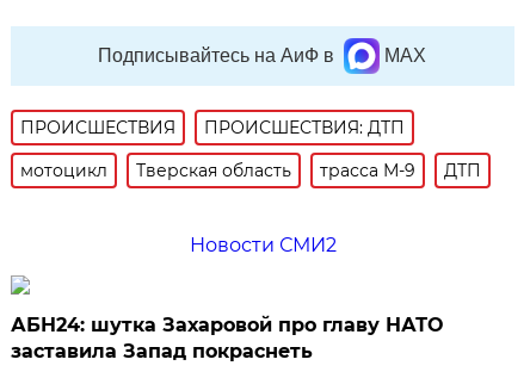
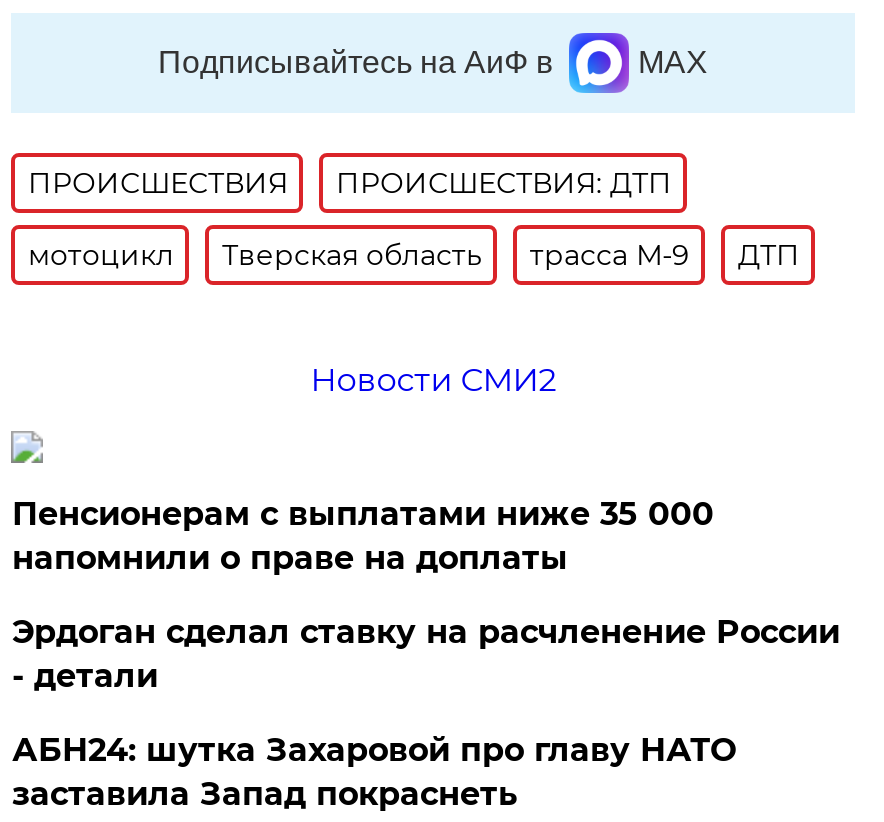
none -> [12,495,840,695] Пенсионерам с выплатами ниже 35 000 | напомнили о праве на доплаты | Эрдоган сделал ставку на расчленение России | - детали

